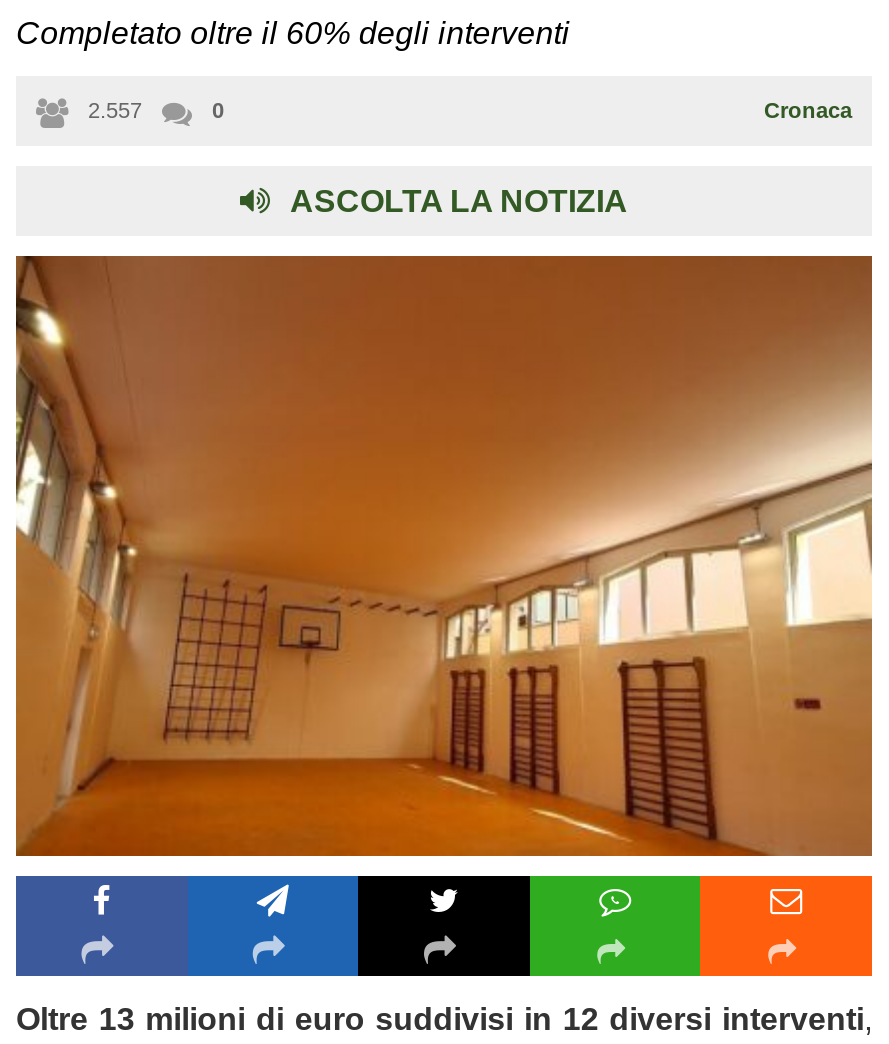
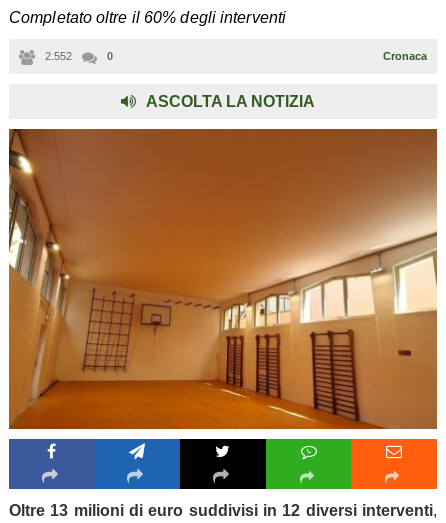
[88,98,142,122] 2.557 -> [45,50,72,62] 2.552

